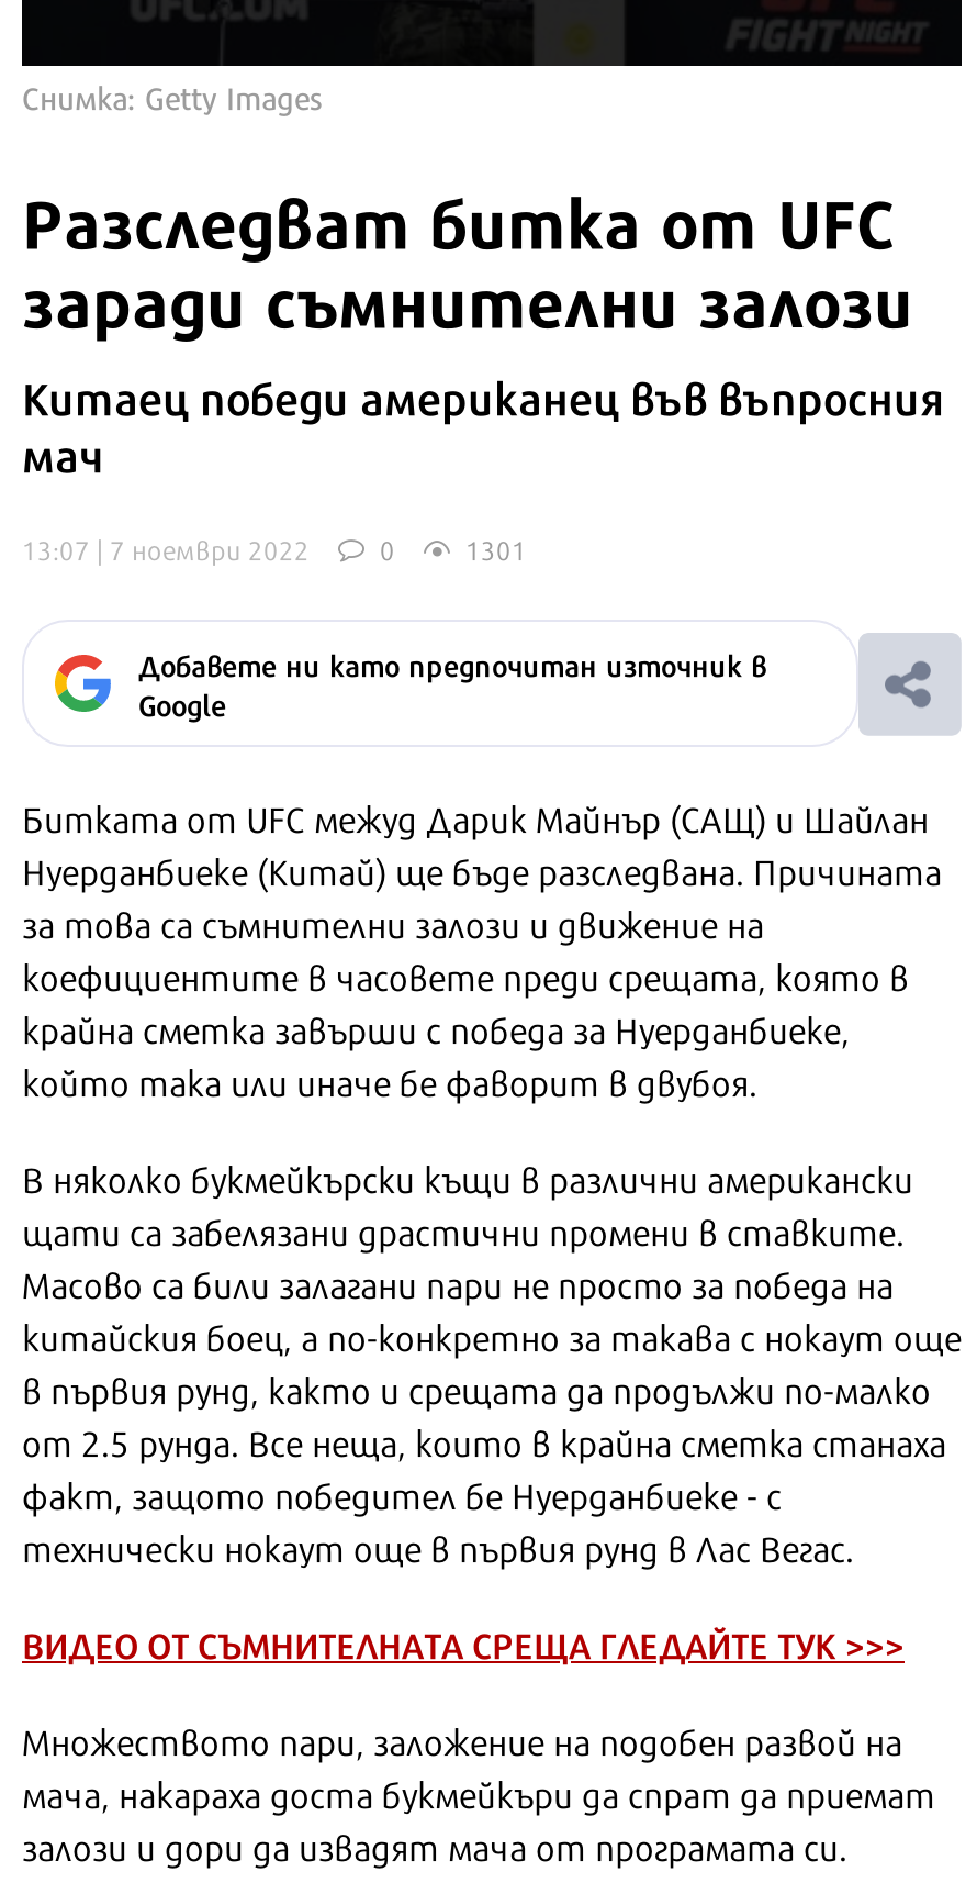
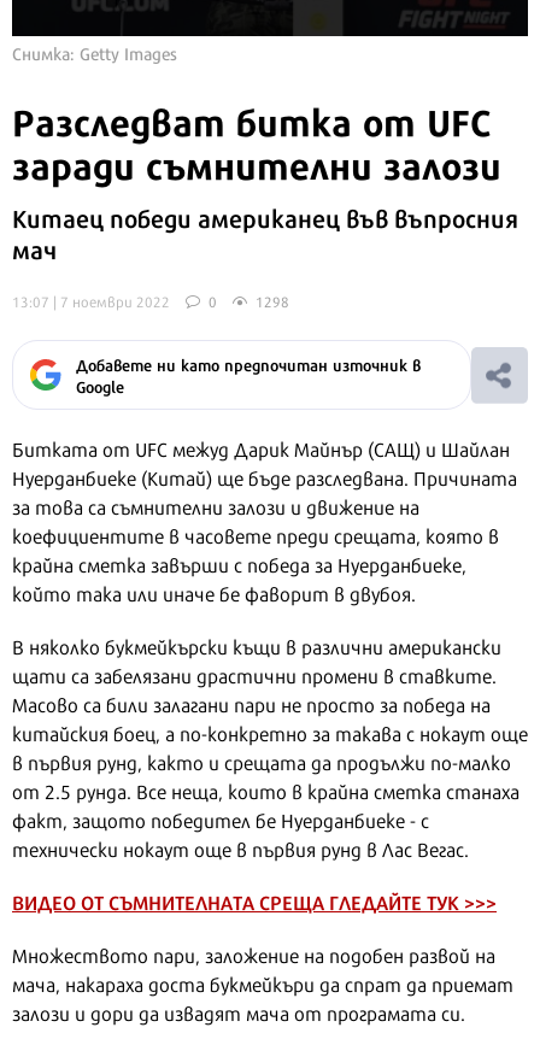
[465,530,527,569] 1301 -> [256,291,289,312] 1298

